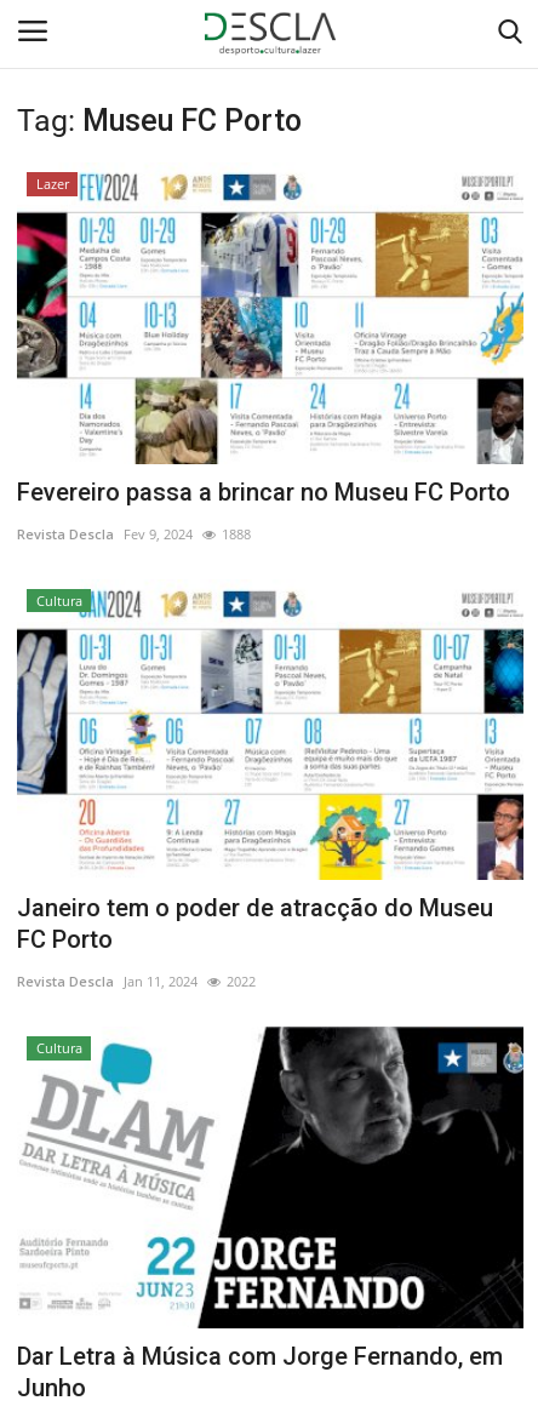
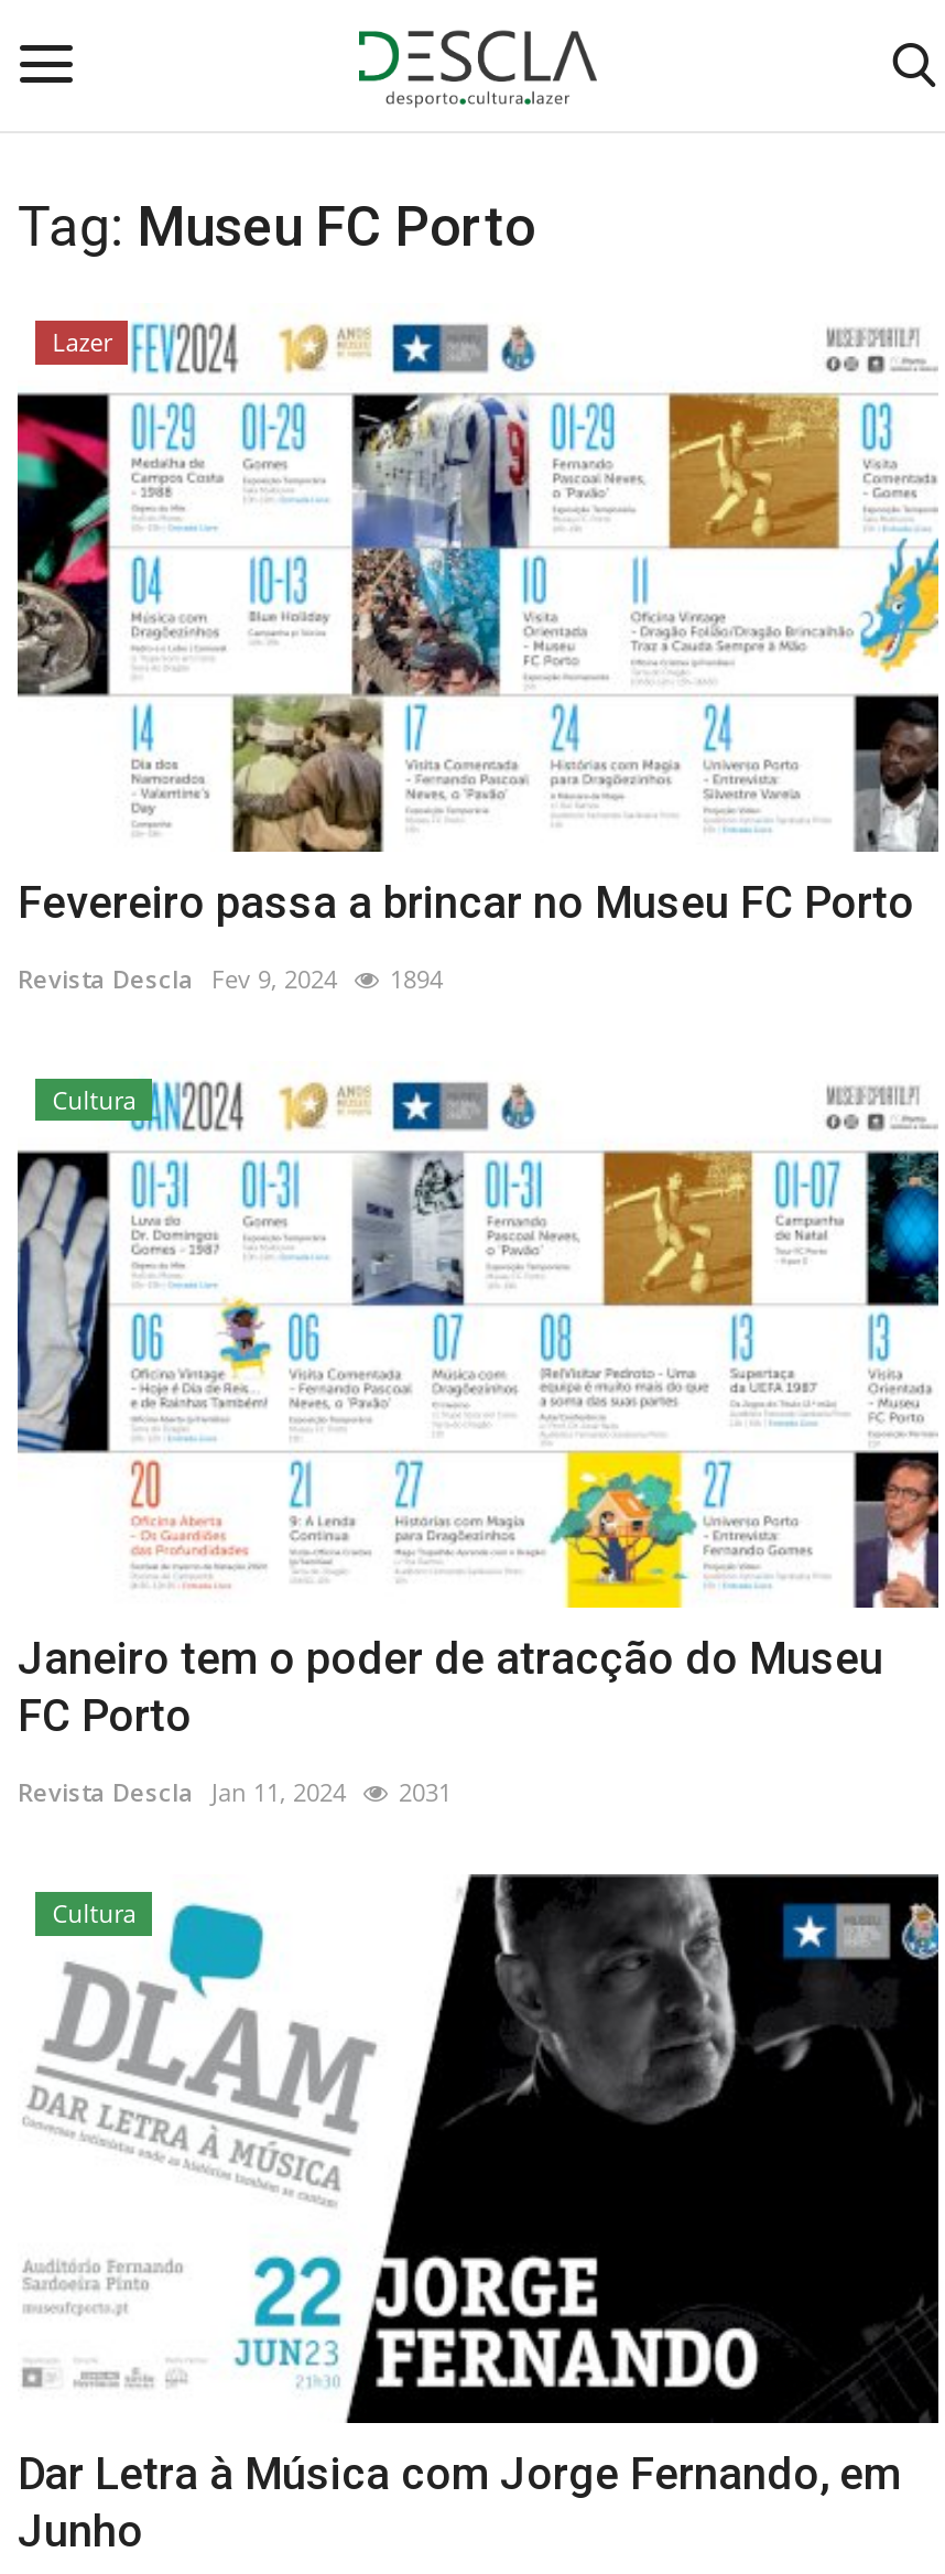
[17,524,251,542] Revista Descla Fev 9, 2024 1888 -> [18,961,443,994] Revista Descla Fev 9, 2024 1894
[17,972,256,990] Revista Descla Jan 11, 2024 2022 -> [18,1776,452,1809] Revista Descla Jan 11, 2024 2031

